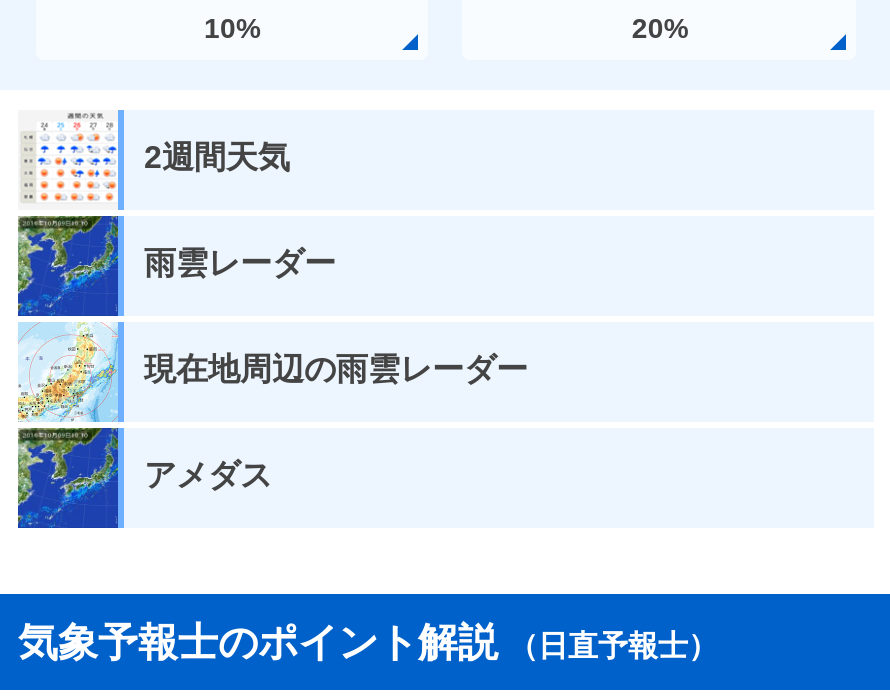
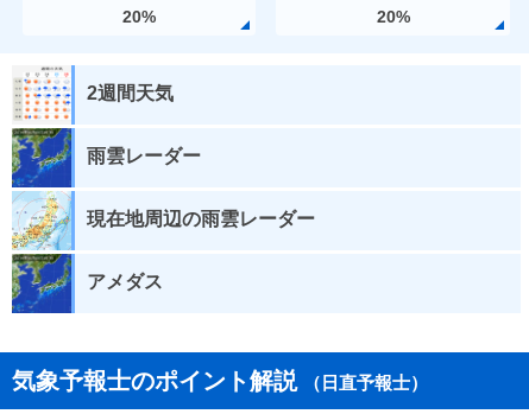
[204,11,260,43] 10% -> [122,7,156,26] 20%

